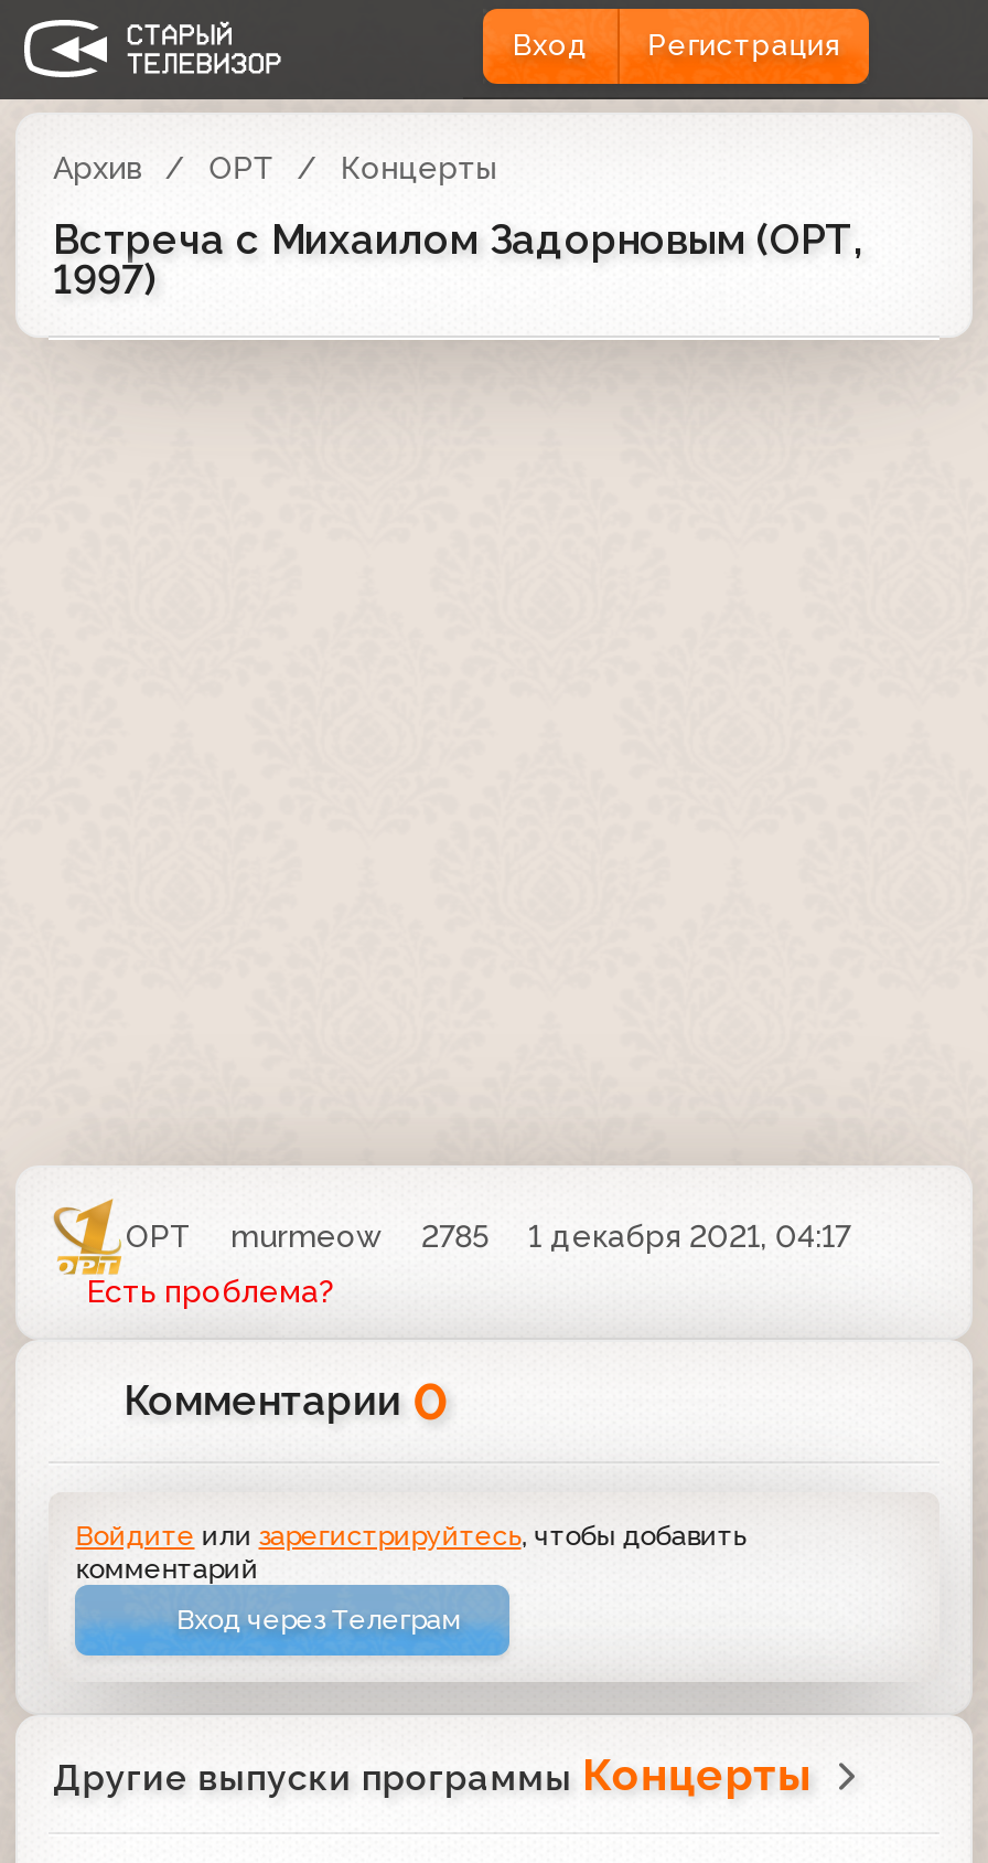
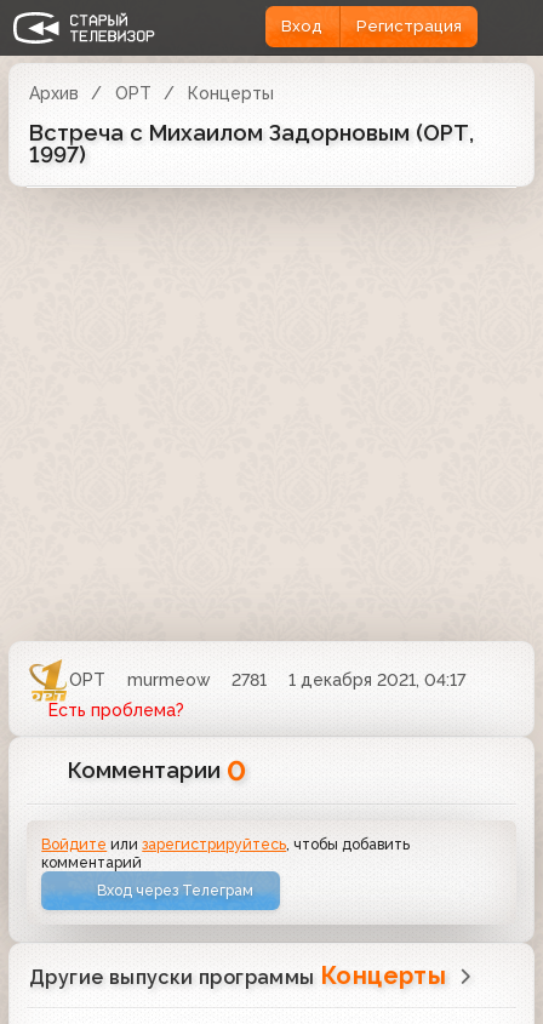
[126,1219,850,1254] ОРТ murmeow 2785 1 декабря 2021, 04:17 -> [69,670,465,690] ОРТ murmeow 2781 1 декабря 2021, 04:17

